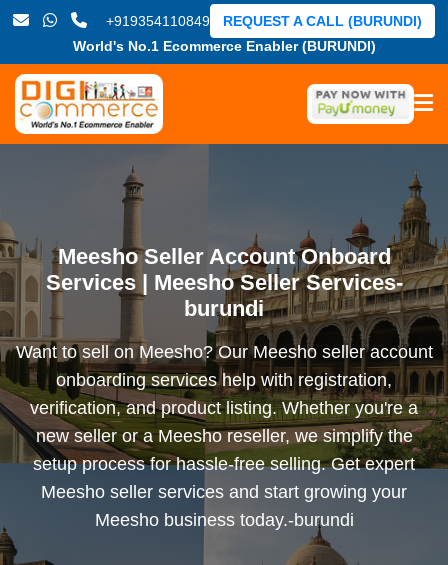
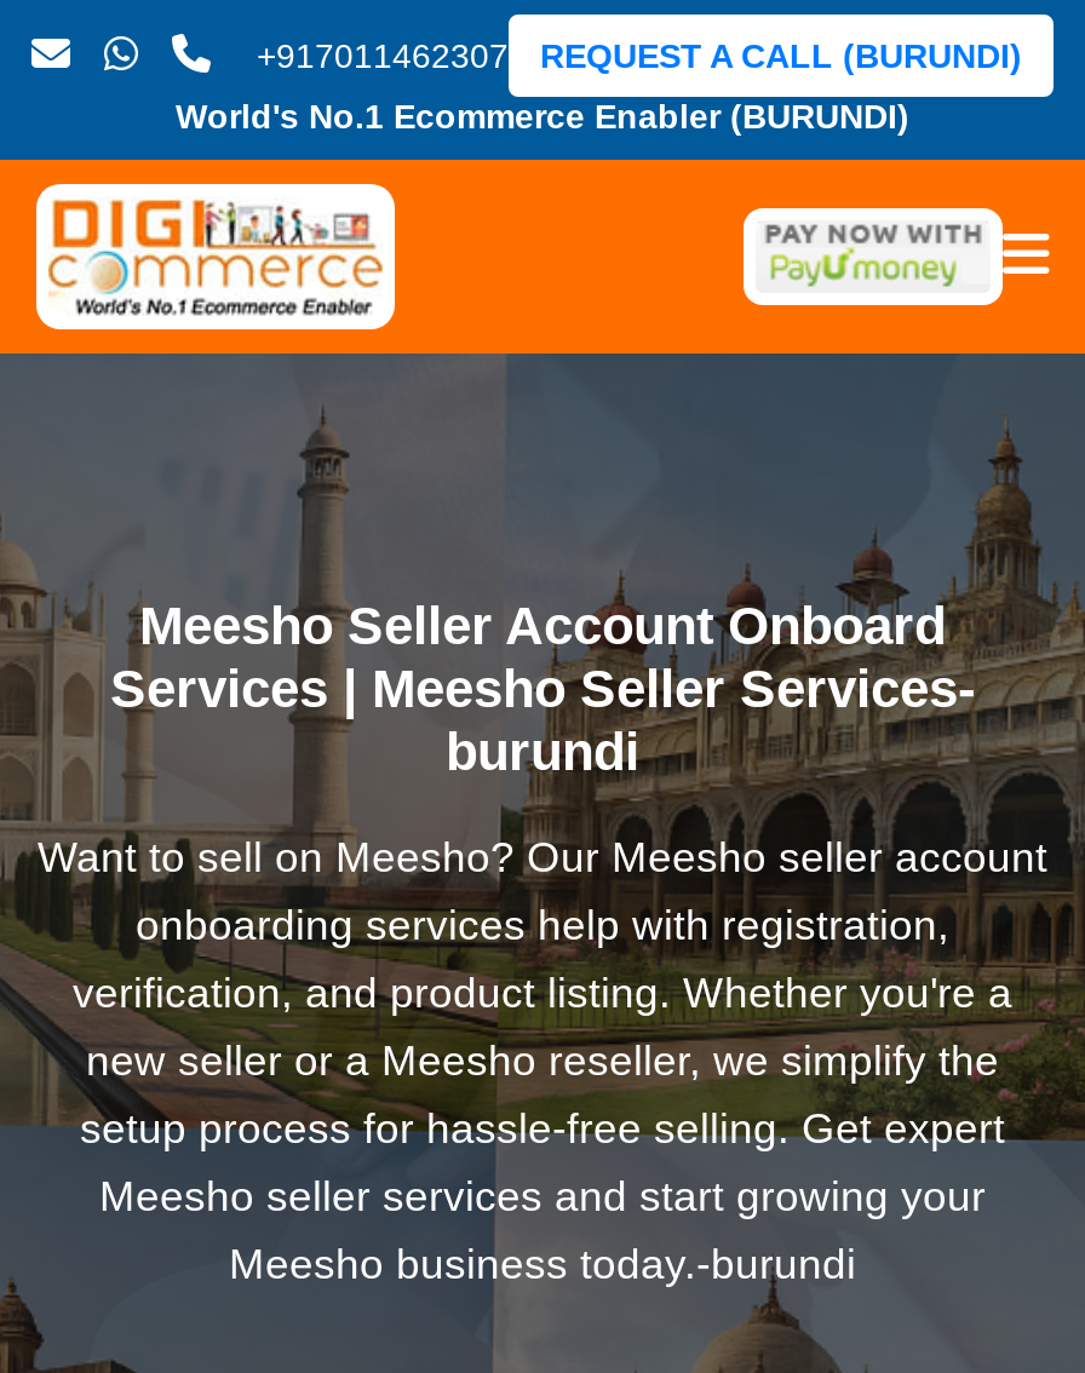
[106,13,422,29] +919354110849 REQUEST A CALL (BURUNDI) -> [257,36,1022,75] +917011462307 REQUEST A CALL (BURUNDI)

